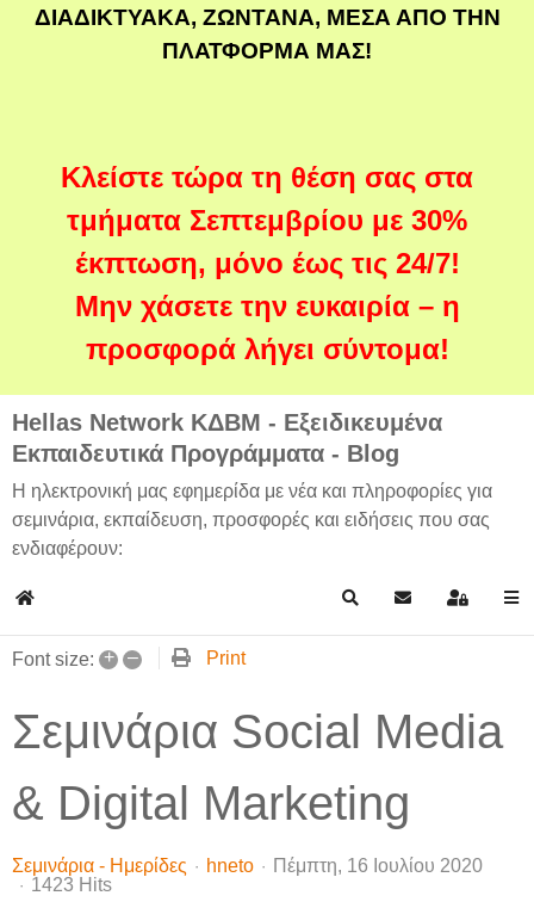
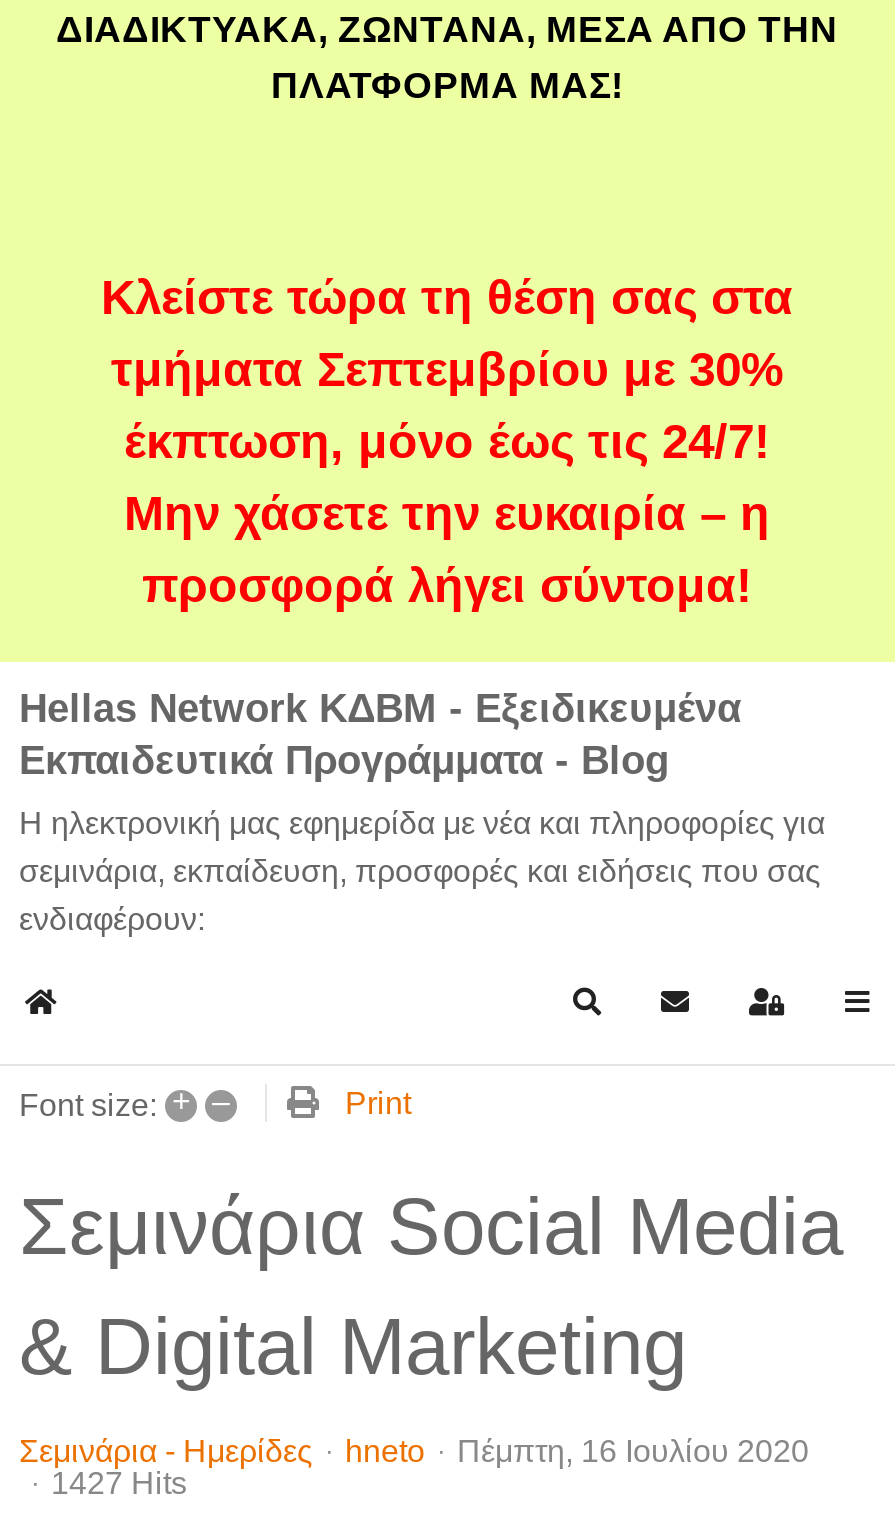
[31,875,112,895] 1423 Hits -> [51,1466,187,1500] 1427 Hits

